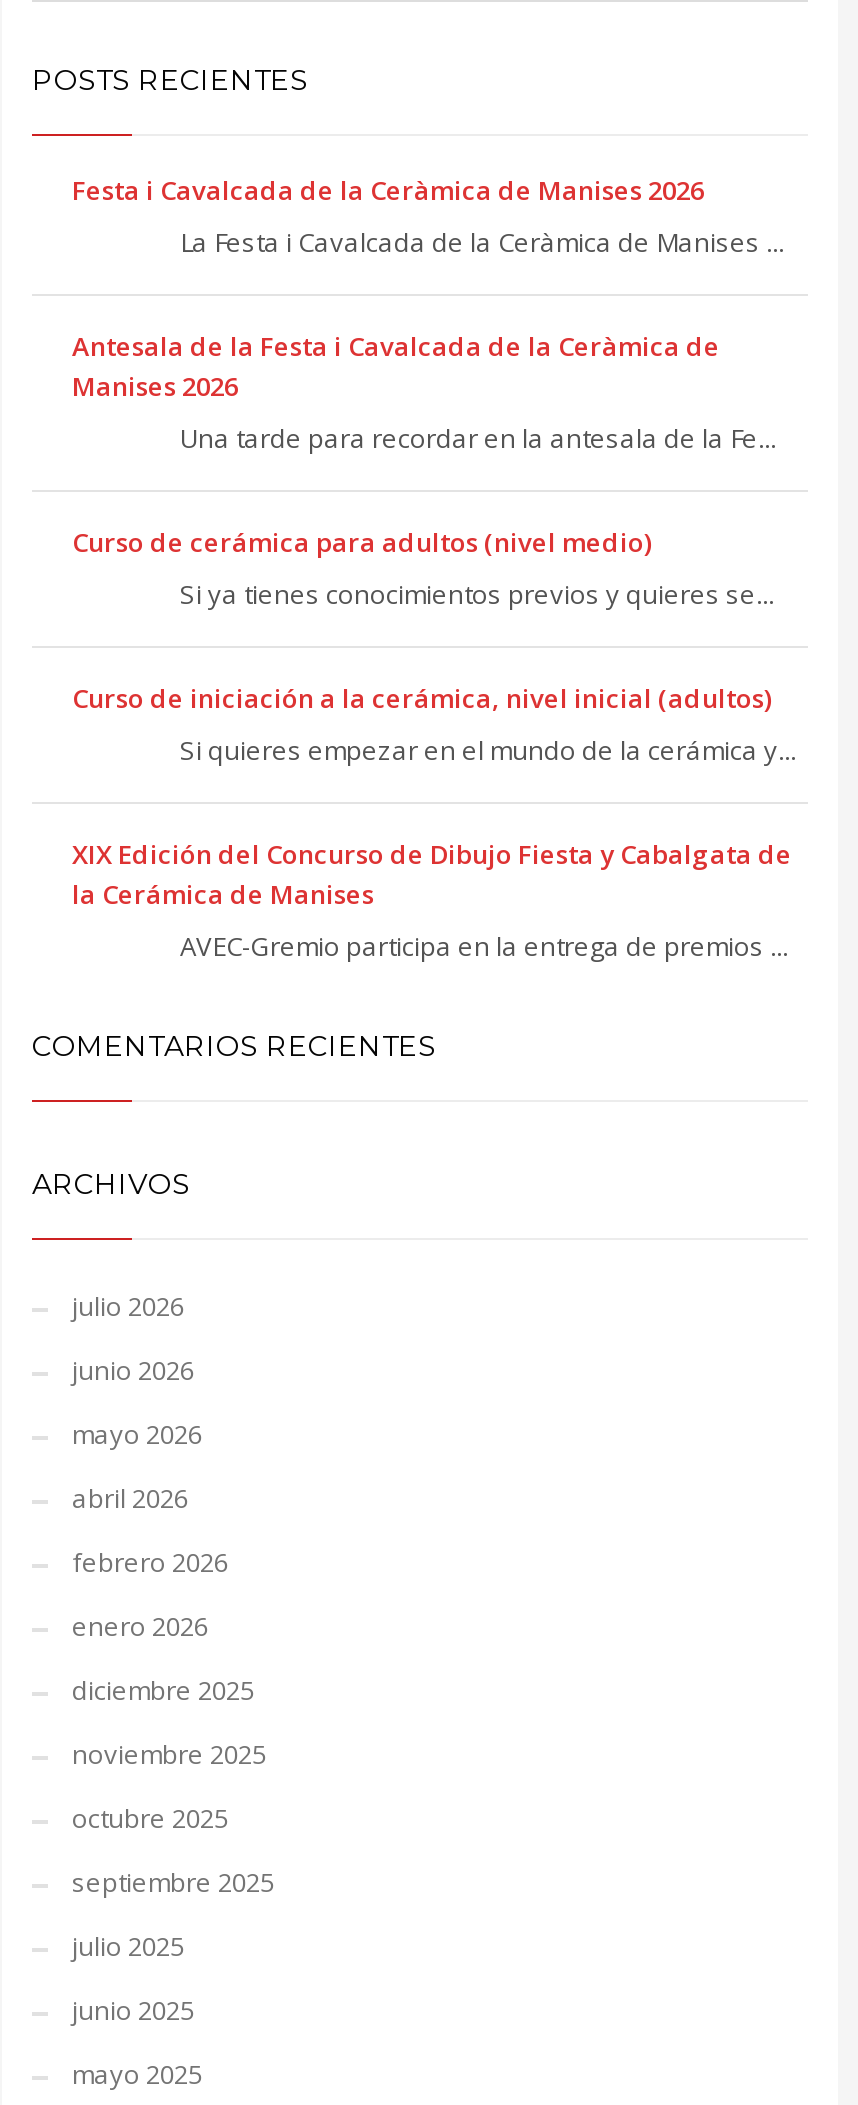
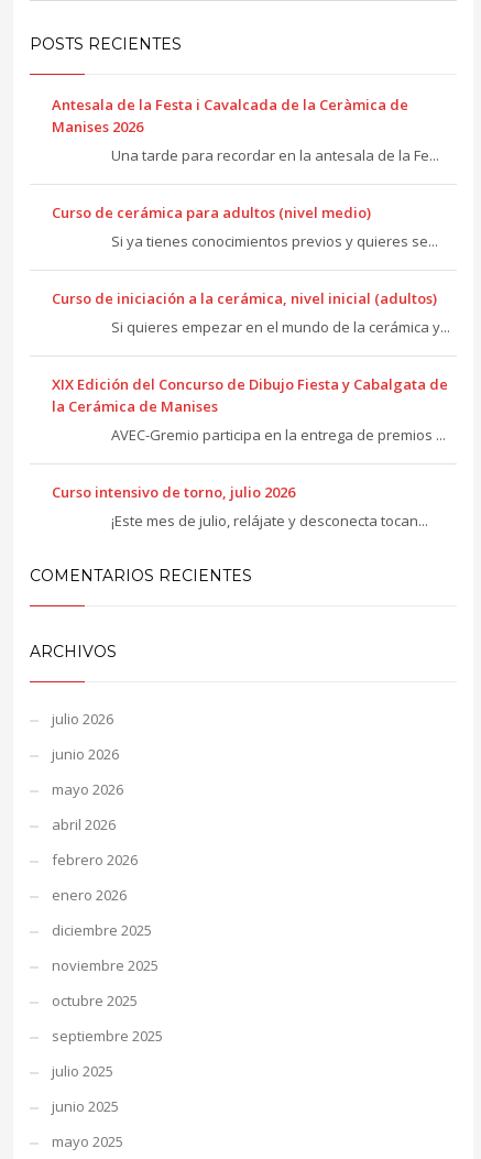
[72,172,784,260] Festa i Cavalcada de la Ceràmica de Manises 2026 | La Festa i Cavalcada de la Ceràmica de Manises ... -> none
moved [72,328,796,964] -> [52,95,450,445]: Antesala de la Festa i Cavalcada de la Ceràmica de | Manises 2026 | Una tarde para recordar en la antesala de la Fe... | ... | la Cerámica de Manises | AVEC-Gremio participa en la entrega de premios ...
none -> [52,482,428,531] Curso intensivo de torno, julio 2026 | ¡Este mes de julio, relájate y desconecta tocan...

